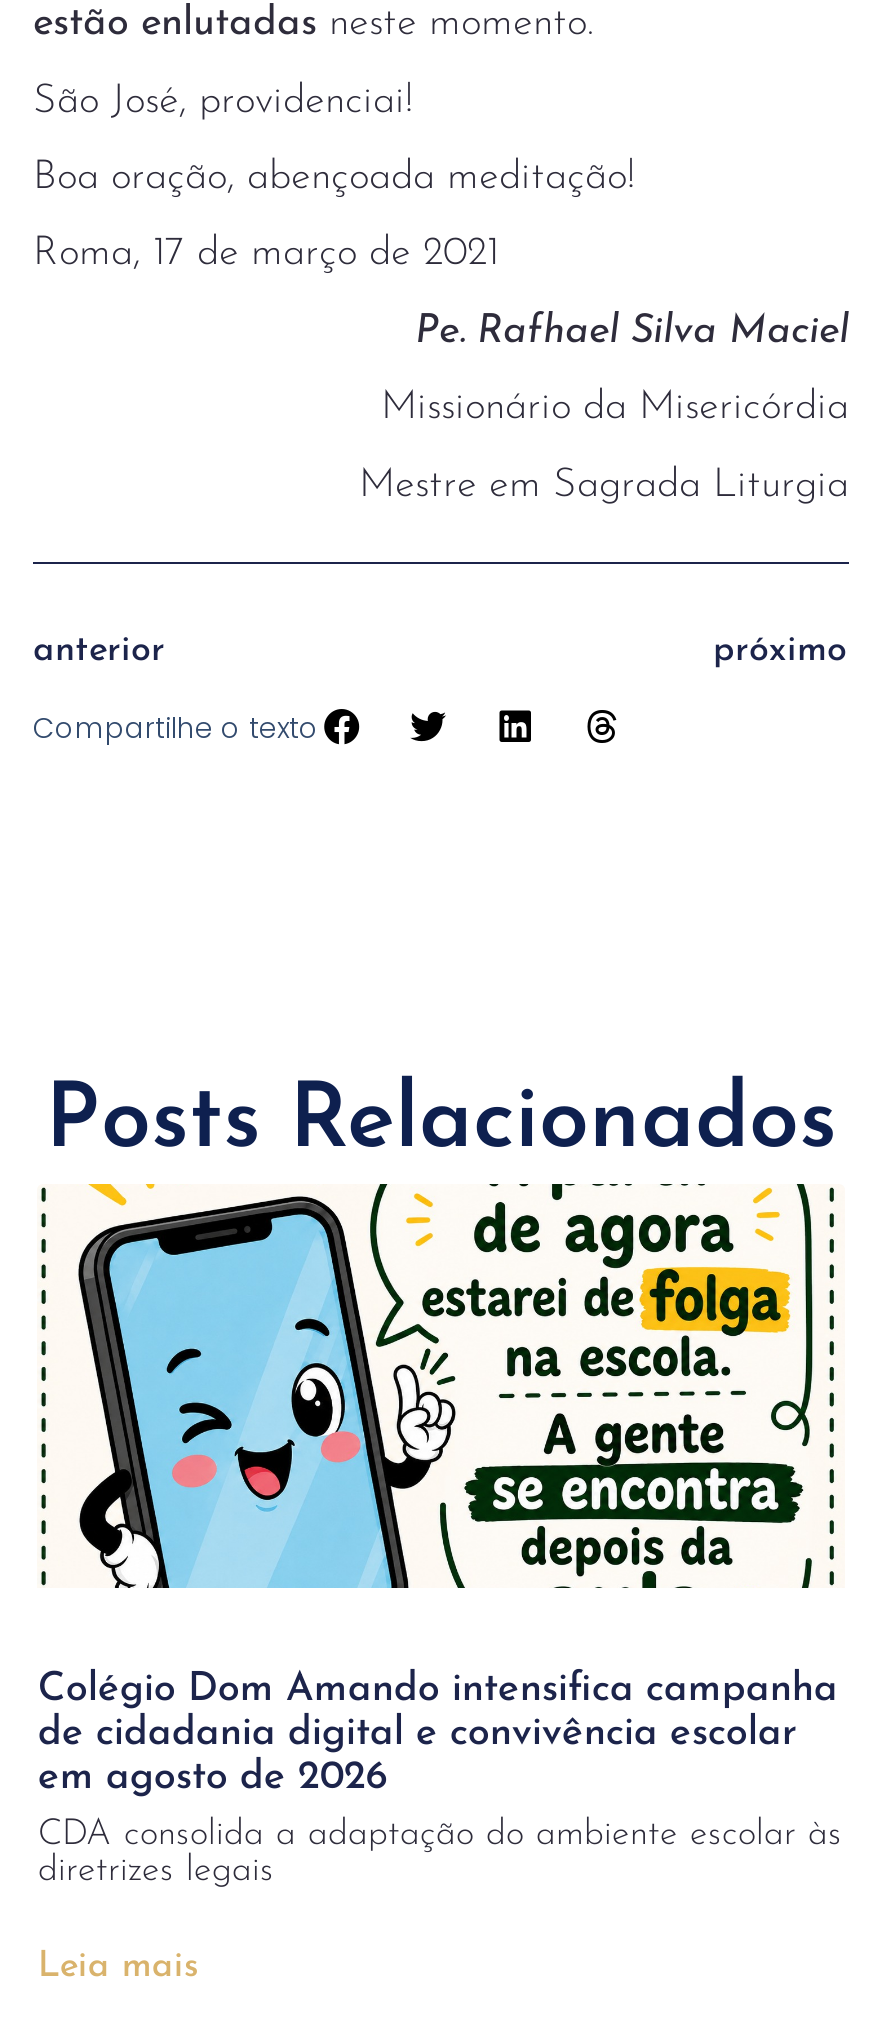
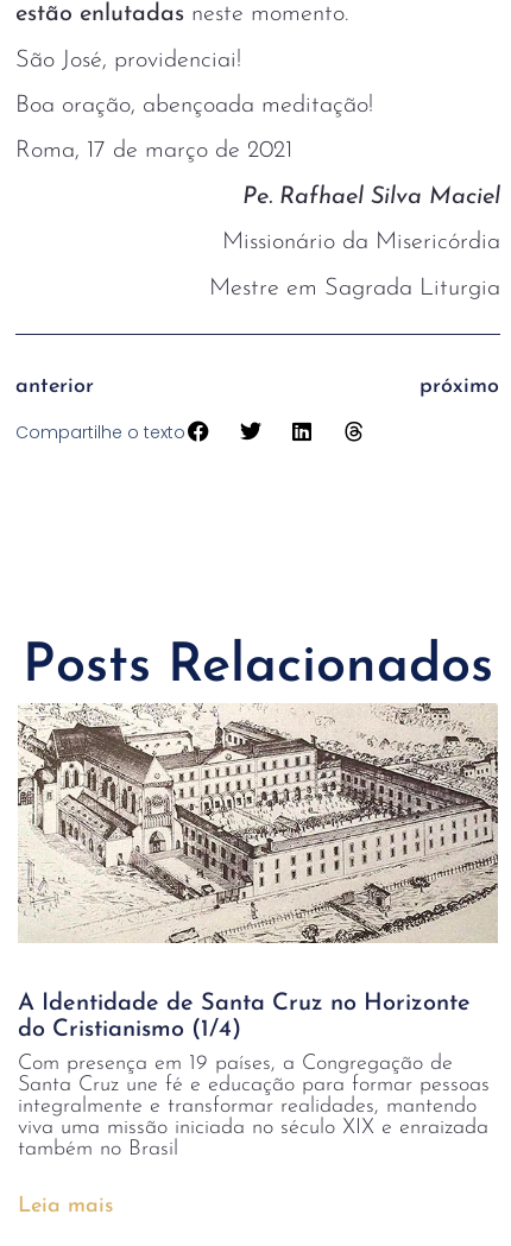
[38,1182,845,1890] [image] | Colégio Dom Amando intensifica campanha | de cidadania digital e convivência escolar | em agosto de 2026 | CDA consolida a adaptação do ambiente escolar às | diretrizes legais -> [17,702,499,1160] [image] | A Identidade de Santa Cruz no Horizonte | do Cristianismo (1/4) | Com presença em 19 países, a Congregação de | Santa Cruz une fé e educação para formar pessoas | integralmente e transformar realidades, mantendo | viva uma missão iniciada no século XIX e enraizada | também no Brasil

